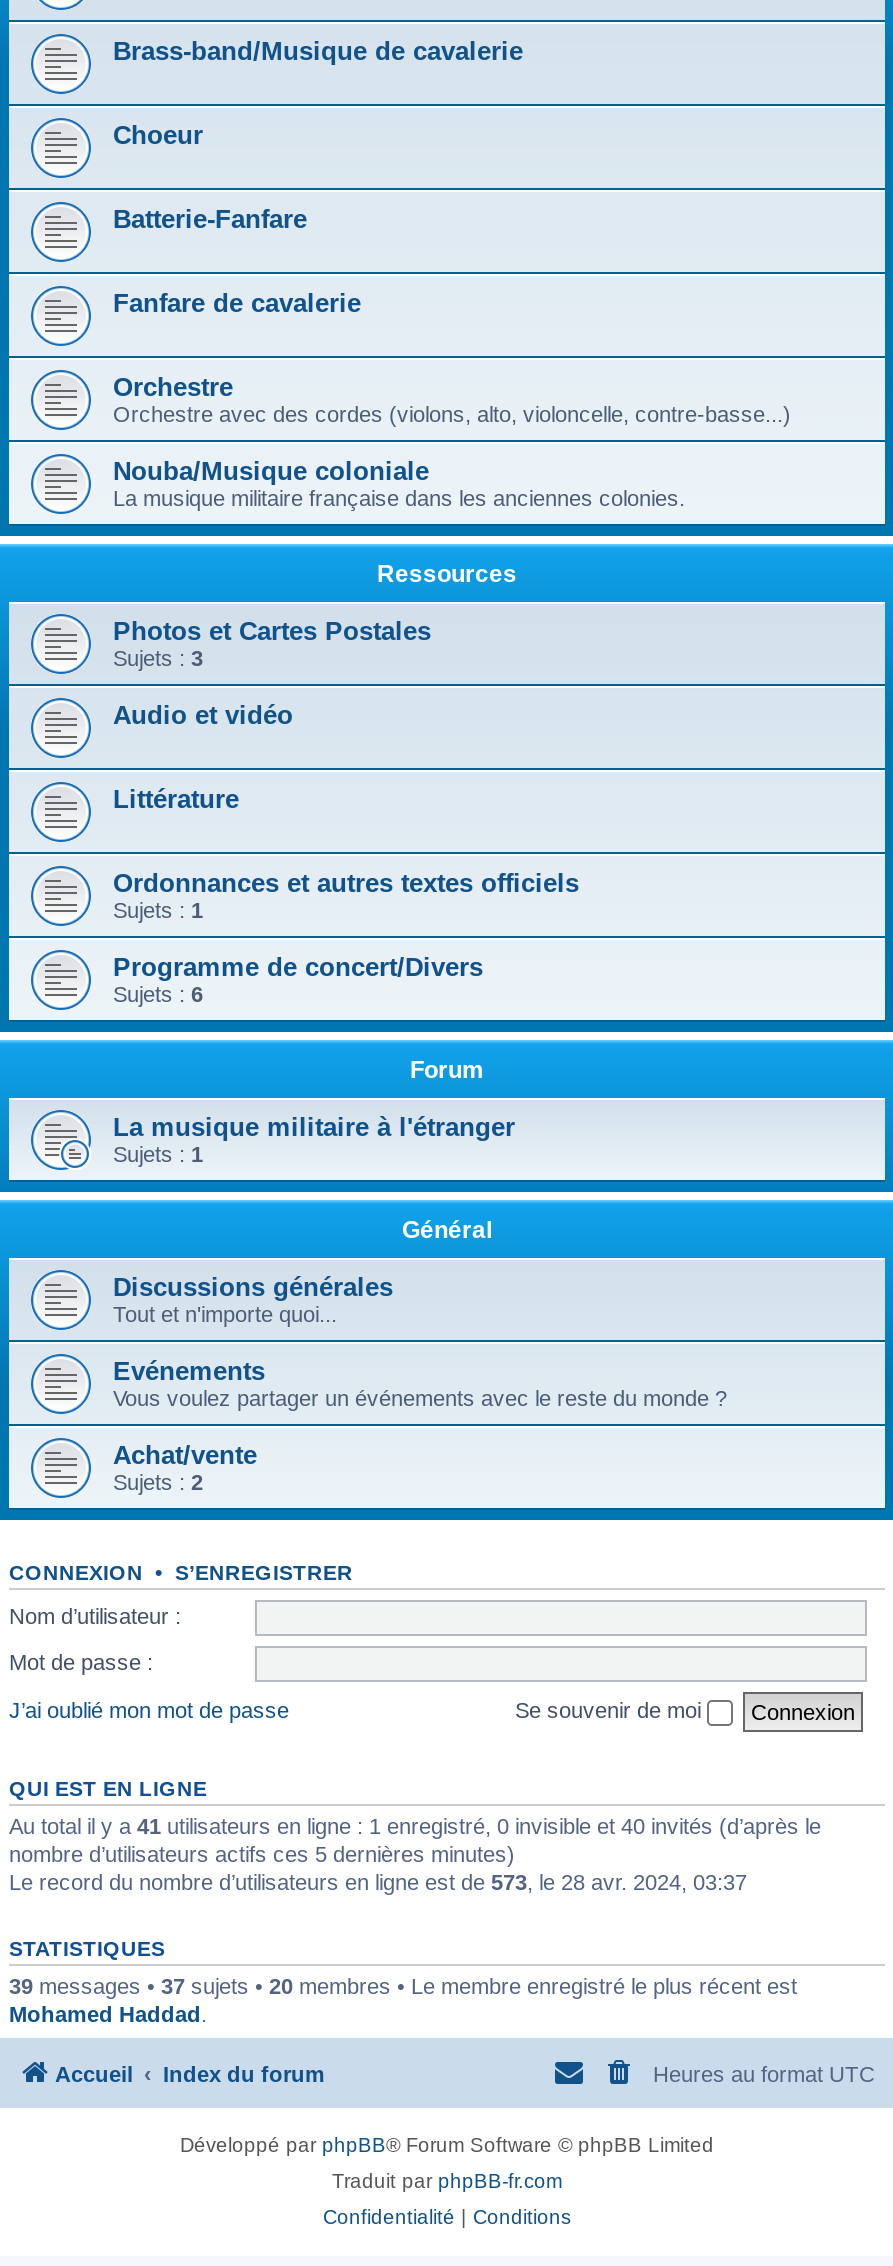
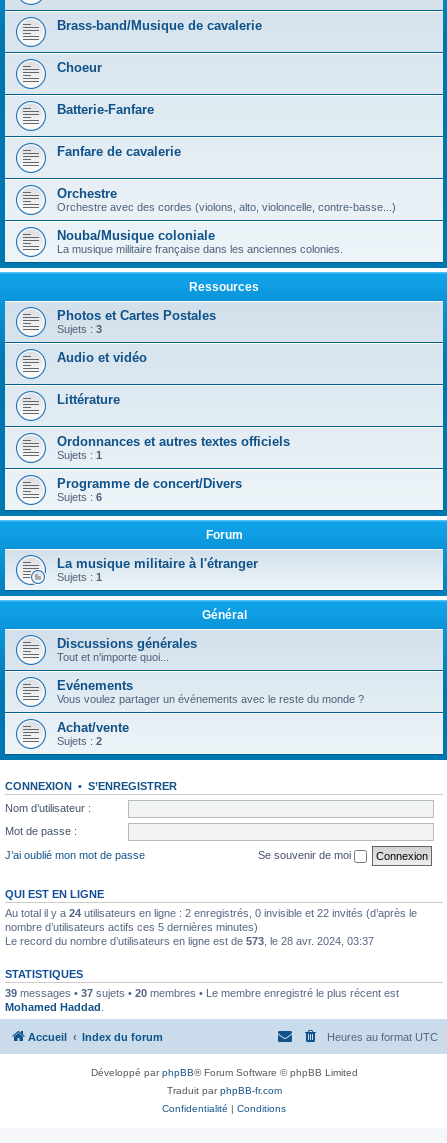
[9,1813,821,1837] Au total il y a 41 utilisateurs en ligne : 1 enregistré, 0 invisible et 40 invités (d’après le -> [5,906,417,918] Au total il y a 24 utilisateurs en ligne : 2 enregistrés, 0 invisible et 22 invités (d’après le

